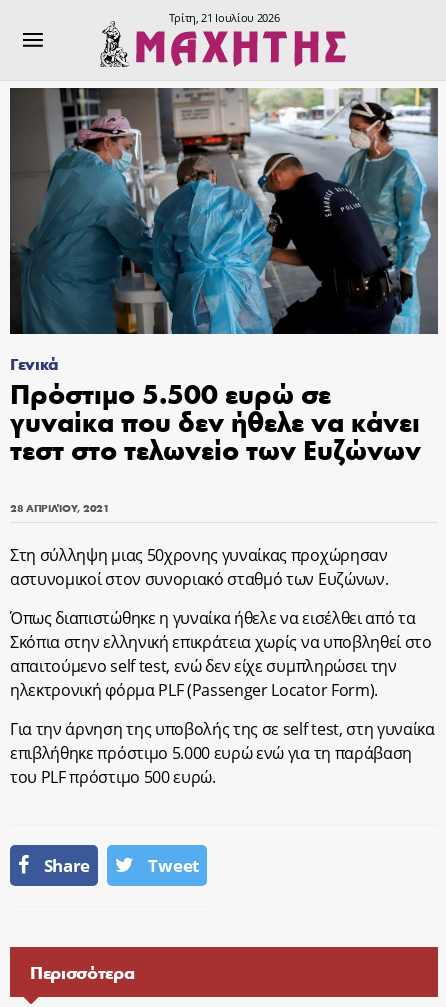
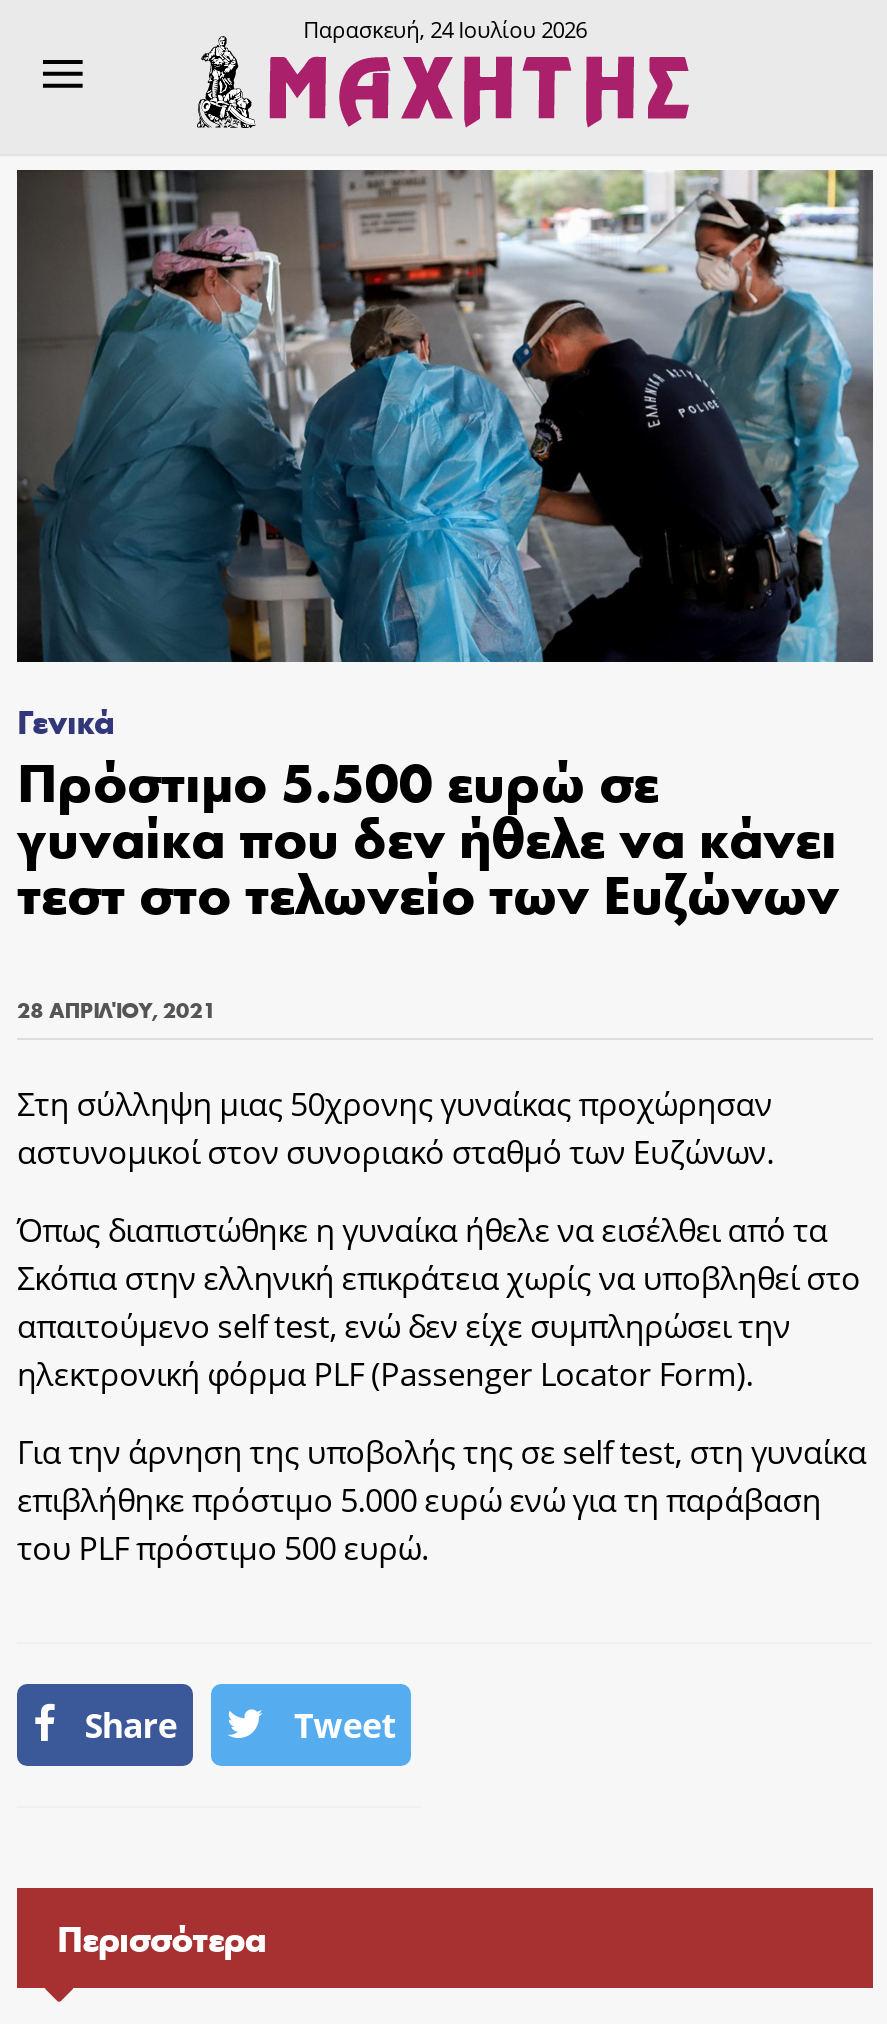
[168,10,279,25] Τρίτη, 21 Ιουλίου 2026 -> [303,14,587,44] Παρασκευή, 24 Ιουλίου 2026

